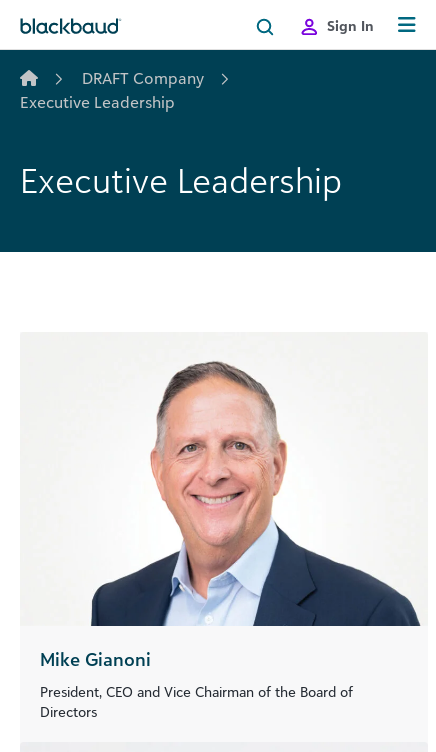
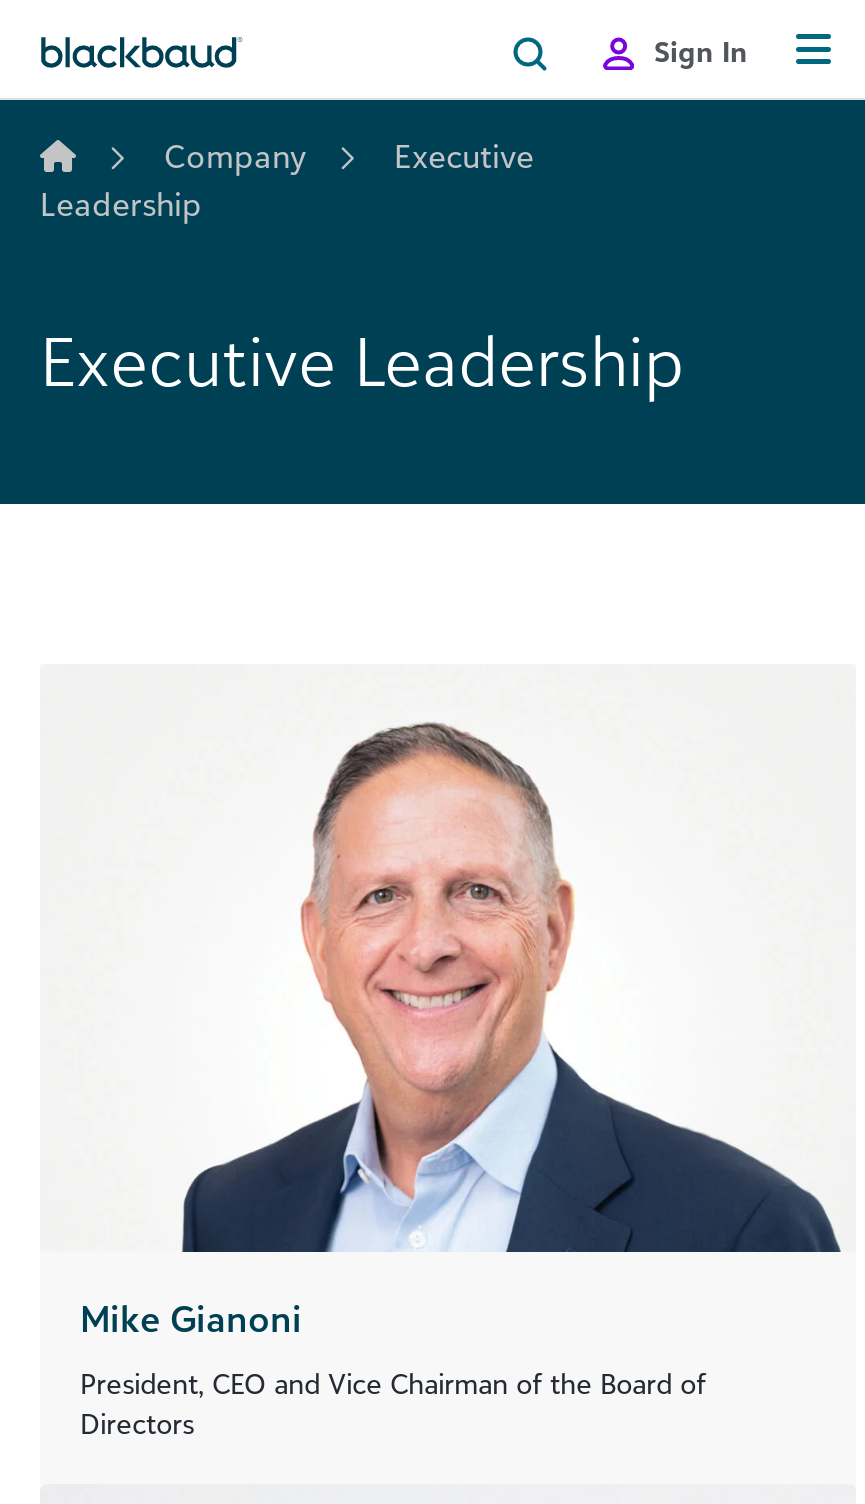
[20,68,204,112] DRAFT Company | Executive Leadership -> [40,136,534,224] Company | Executive | Leadership

